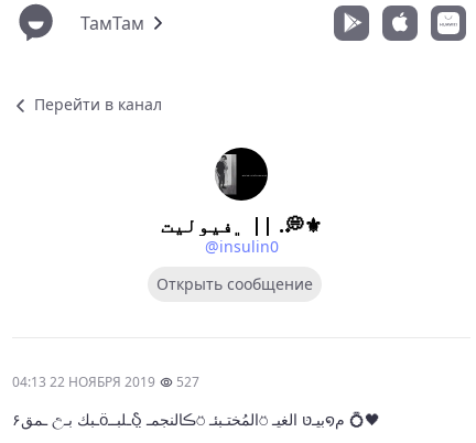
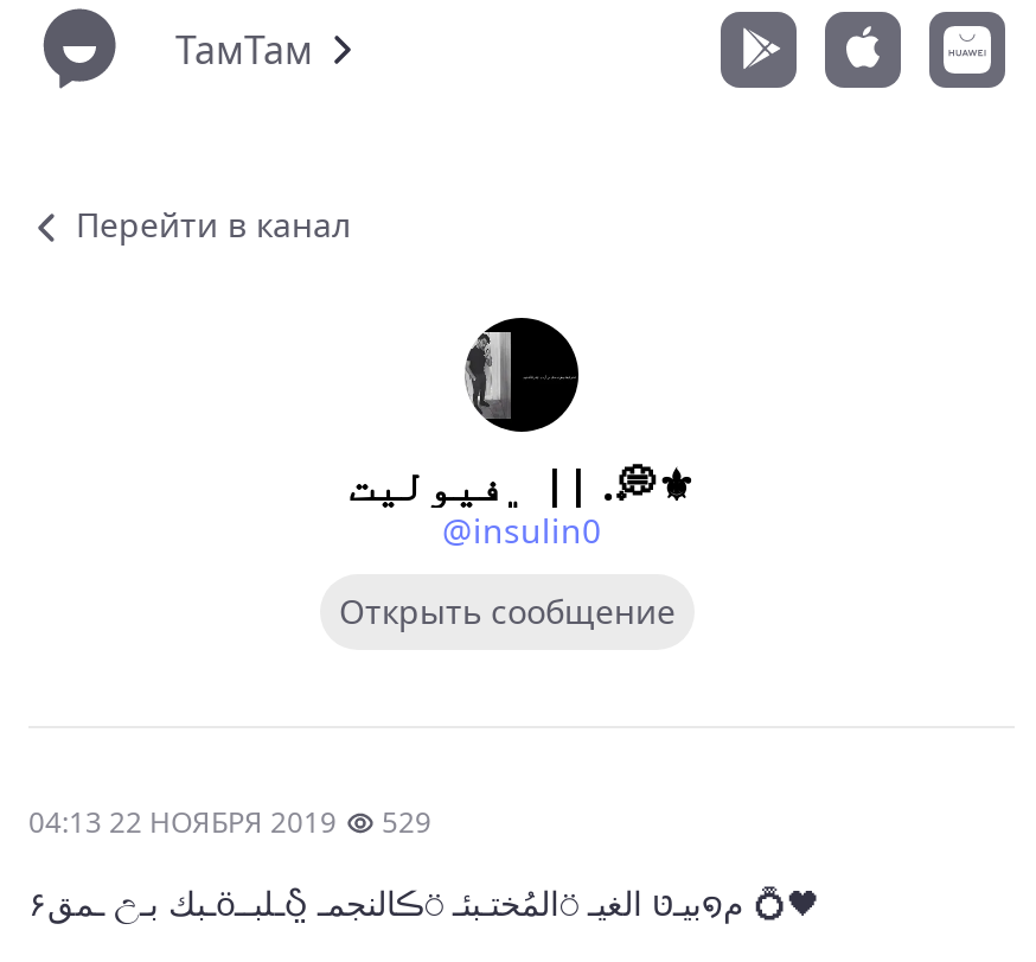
[12,372,199,391] 04:13 22 НОЯБРЯ 2019 527 -> [28,802,431,842] 04:13 22 НОЯБРЯ 2019 529

